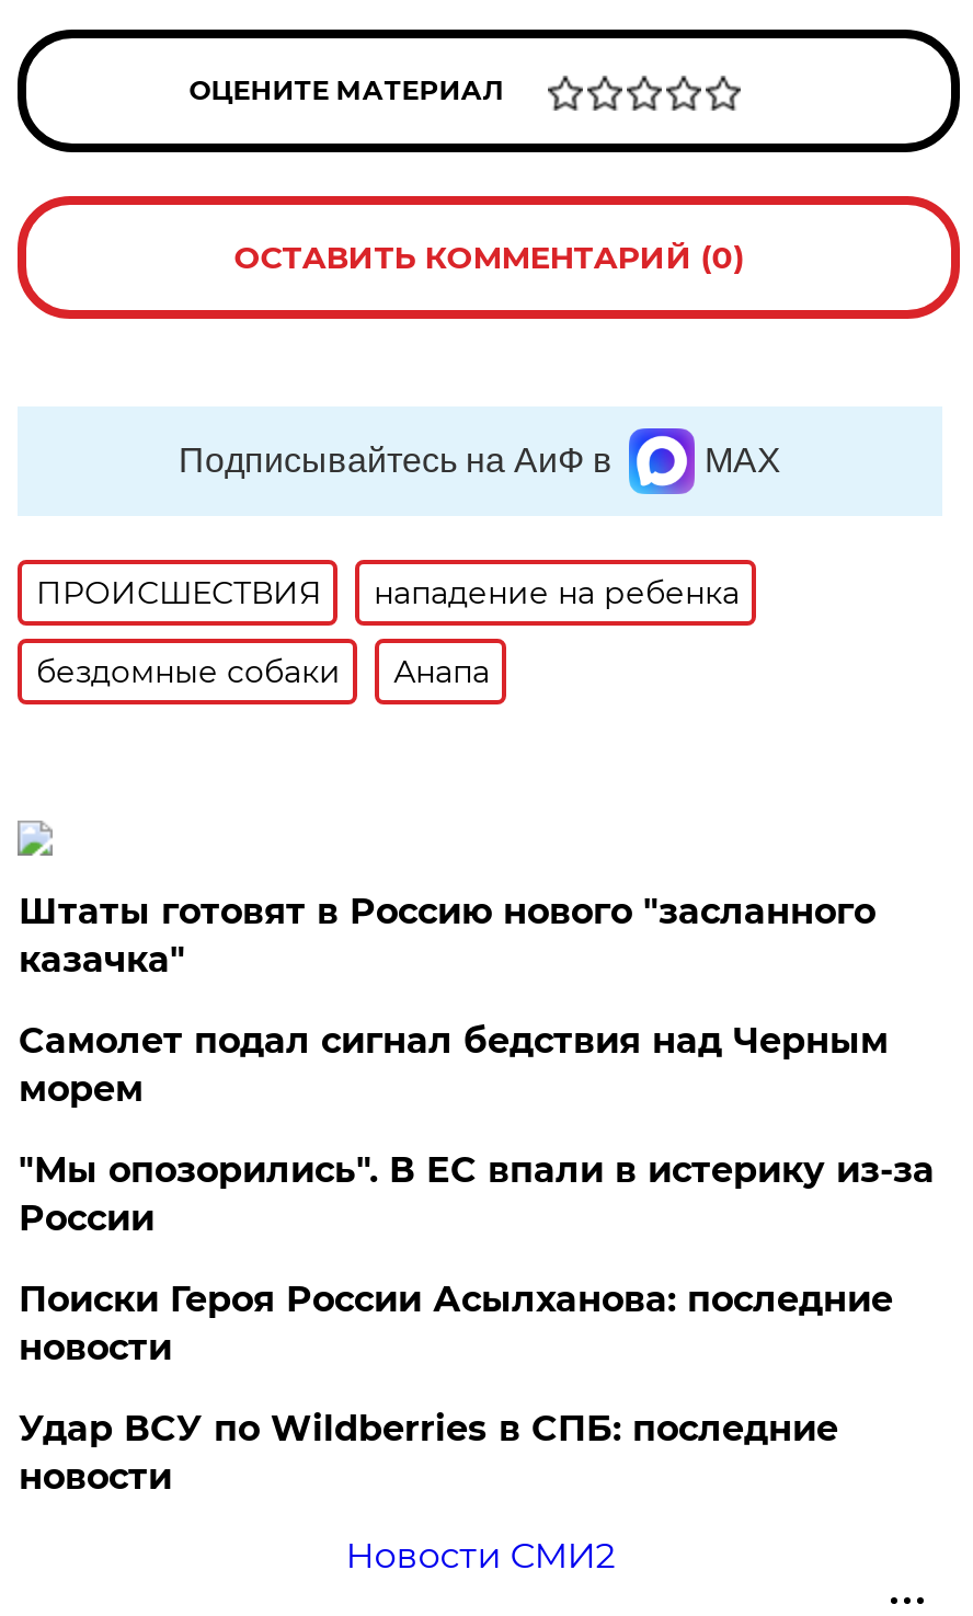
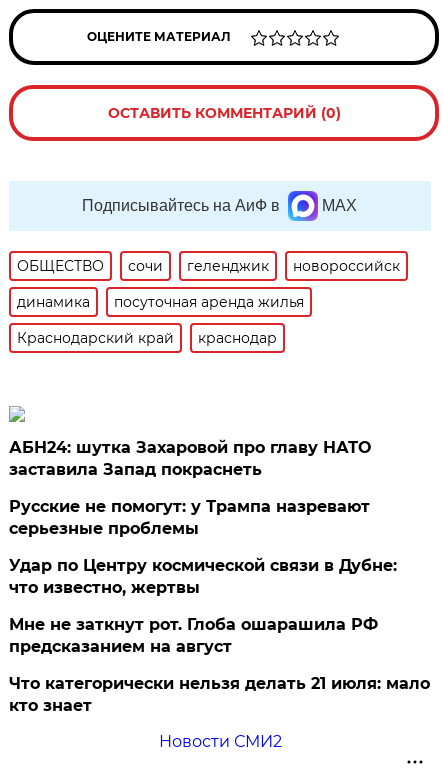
[36,573,739,691] ПРОИСШЕСТВИЯ | нападение на ребенка | бездомные собаки | Анапа -> [17,257,400,347] ОБЩЕСТВО | сочи | геленджик | новороссийск | динамика | посуточная аренда жилья | Краснодарский край | краснодар
[18,891,934,1498] Штаты готовят в Россию нового "засланного | казачка" | Самолет подал сигнал бедствия над Черным | морем | "Мы опозорились". В ЕС впали в истерику из-за | России | Поиски Героя России Асылханова: последние | новости | Удар ВСУ по Wildberries в СПБ: последние | новости -> [9,438,430,715] АБН24: шутка Захаровой про главу НАТО | заставила Запад покраснеть | Русские не помогут: у Трампа назревают | серьезные проблемы | Удар по Центру космической связи в Дубне: | что известно, жертвы | Мне не заткнут рот. Глоба ошарашила РФ | предсказанием на август | Что категорически нельзя делать 21 июля: мало | кто знает

